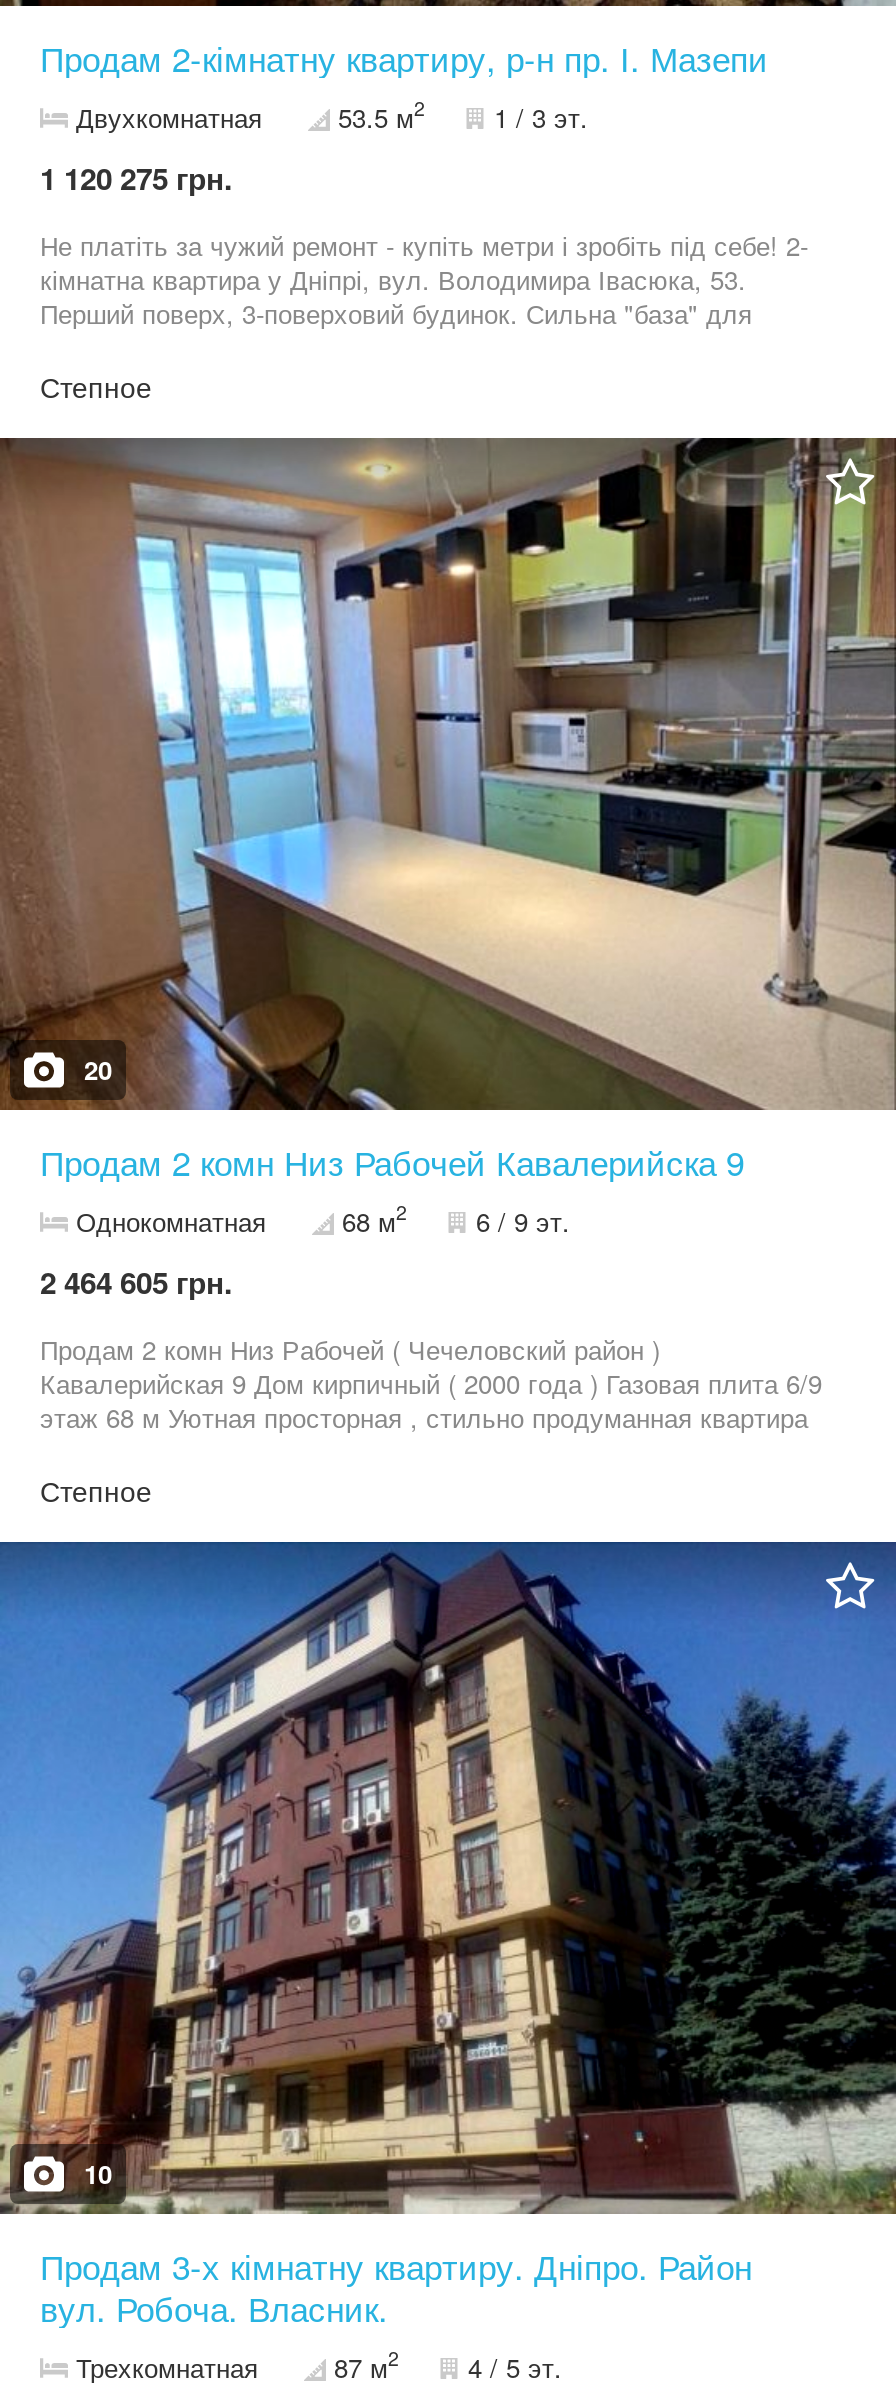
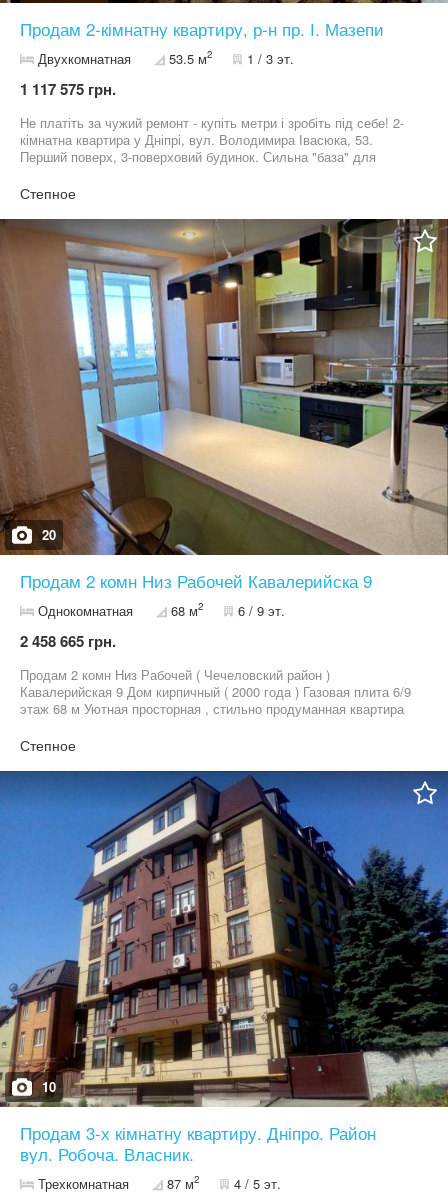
[40,156,232,200] 1 120 275 грн. -> [20,78,116,100] 1 117 575 грн.
[40,1260,232,1304] 2 464 605 грн. -> [20,630,116,652] 2 458 665 грн.

